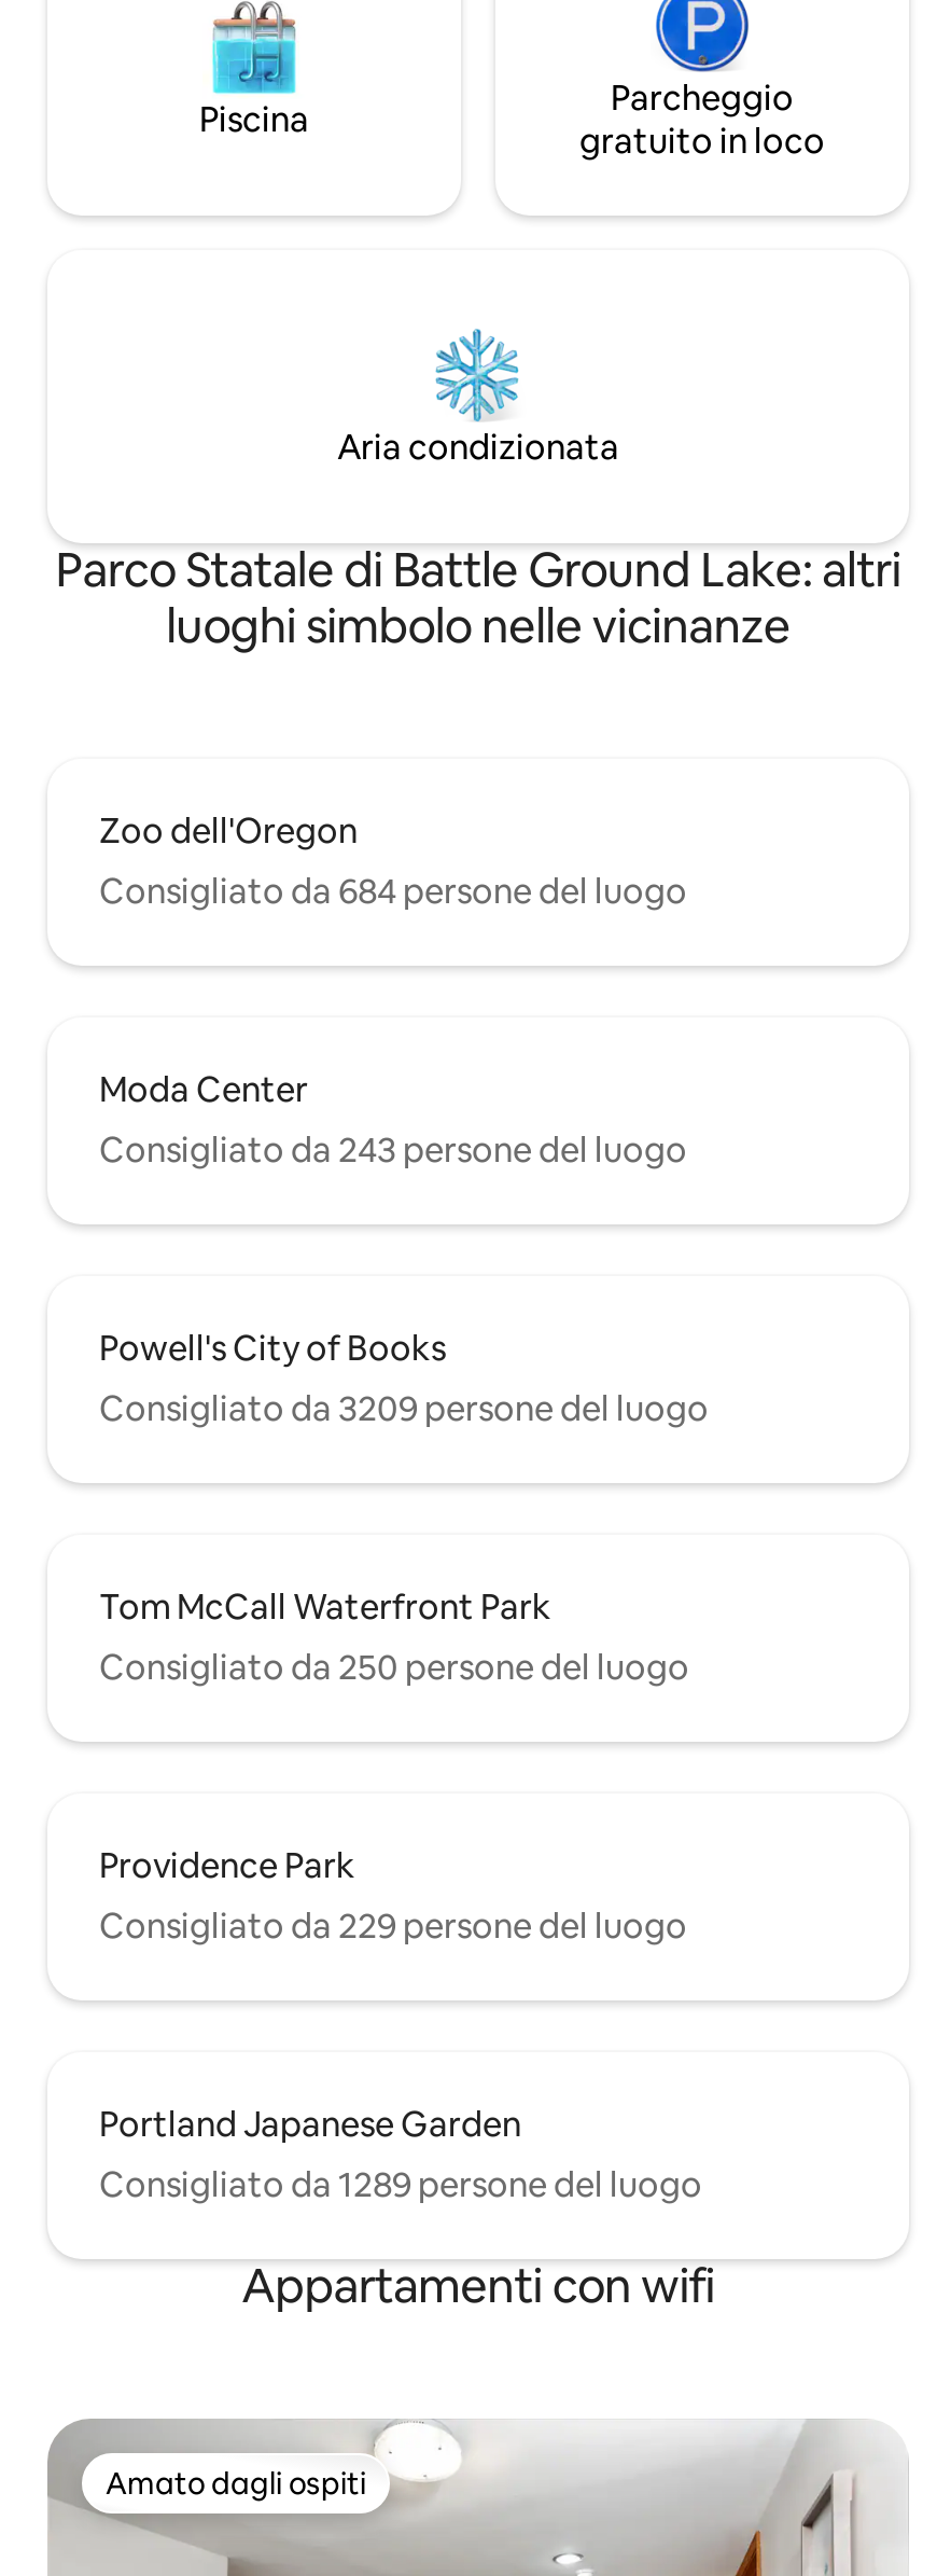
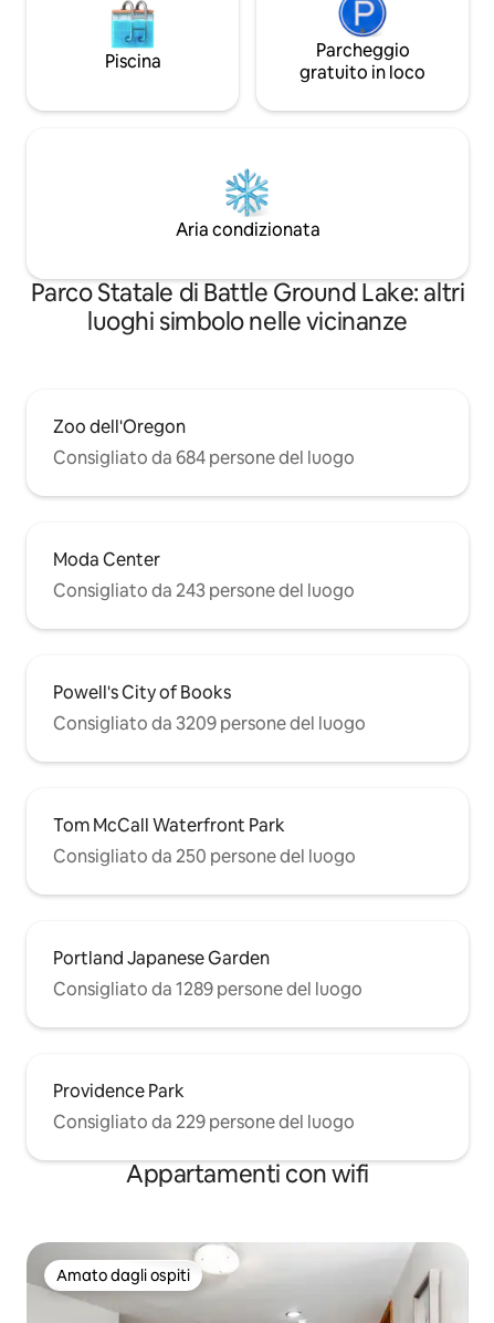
moved [99,1843,687,1949] -> [53,1079,355,1134]: Providence Park | Consigliato da 229 persone del luogo
moved [99,2102,702,2207] -> [53,947,362,1001]: Portland Japanese Garden | Consigliato da 1289 persone del luogo

